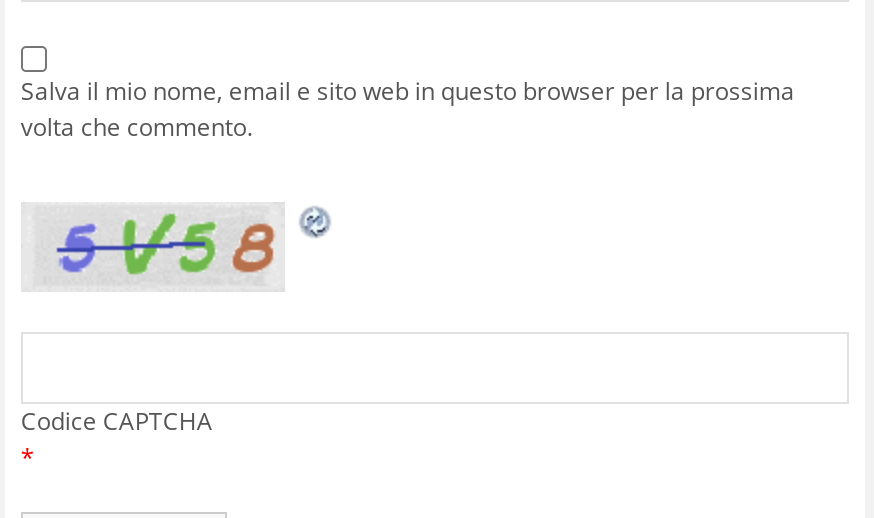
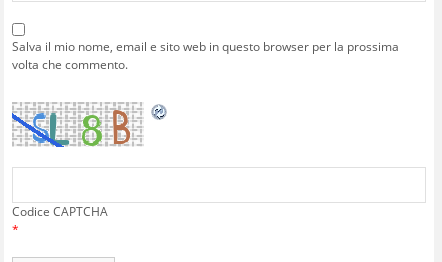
[21,212,275,294] [image] -> [11,102,142,148] [image]

